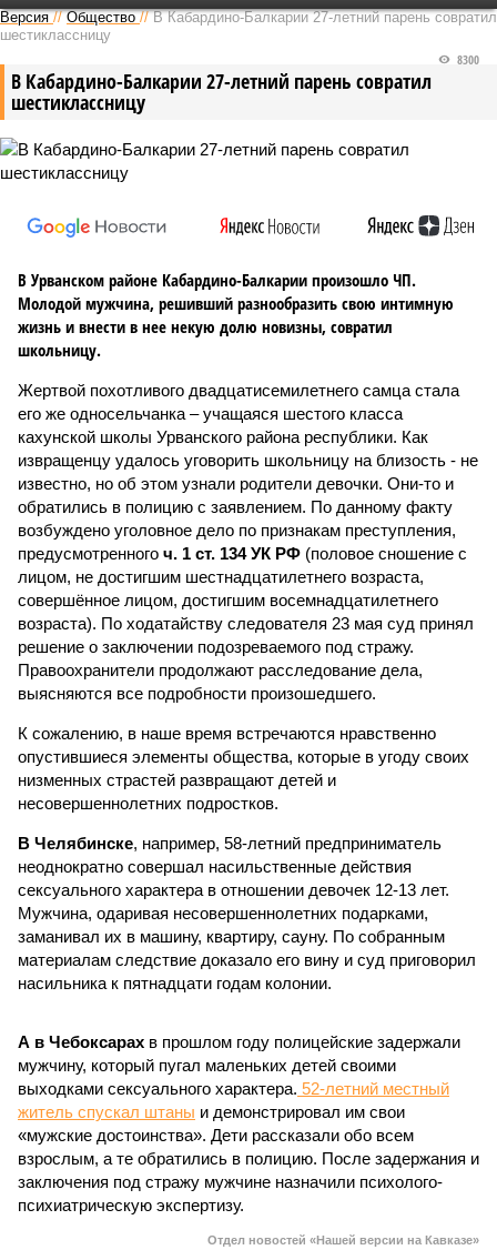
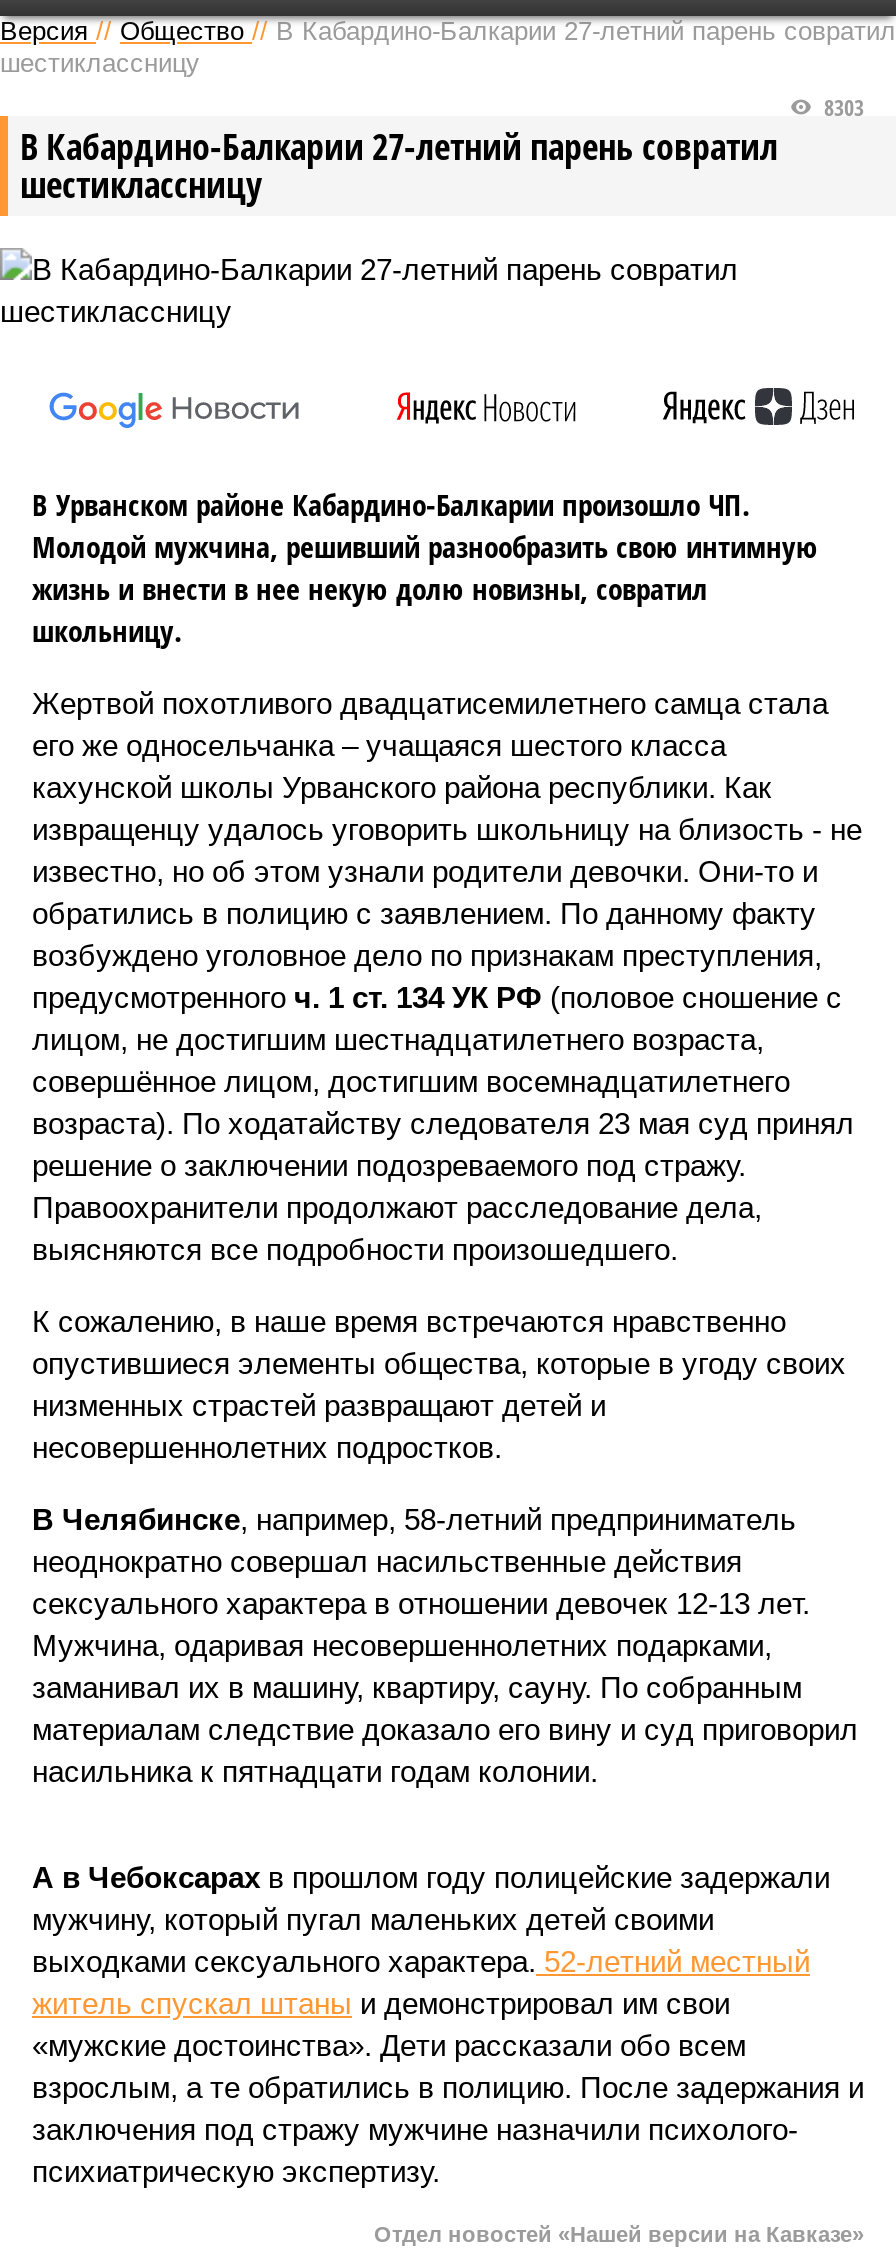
[454,51,479,68] 8300 -> [818,92,864,122] 8303

